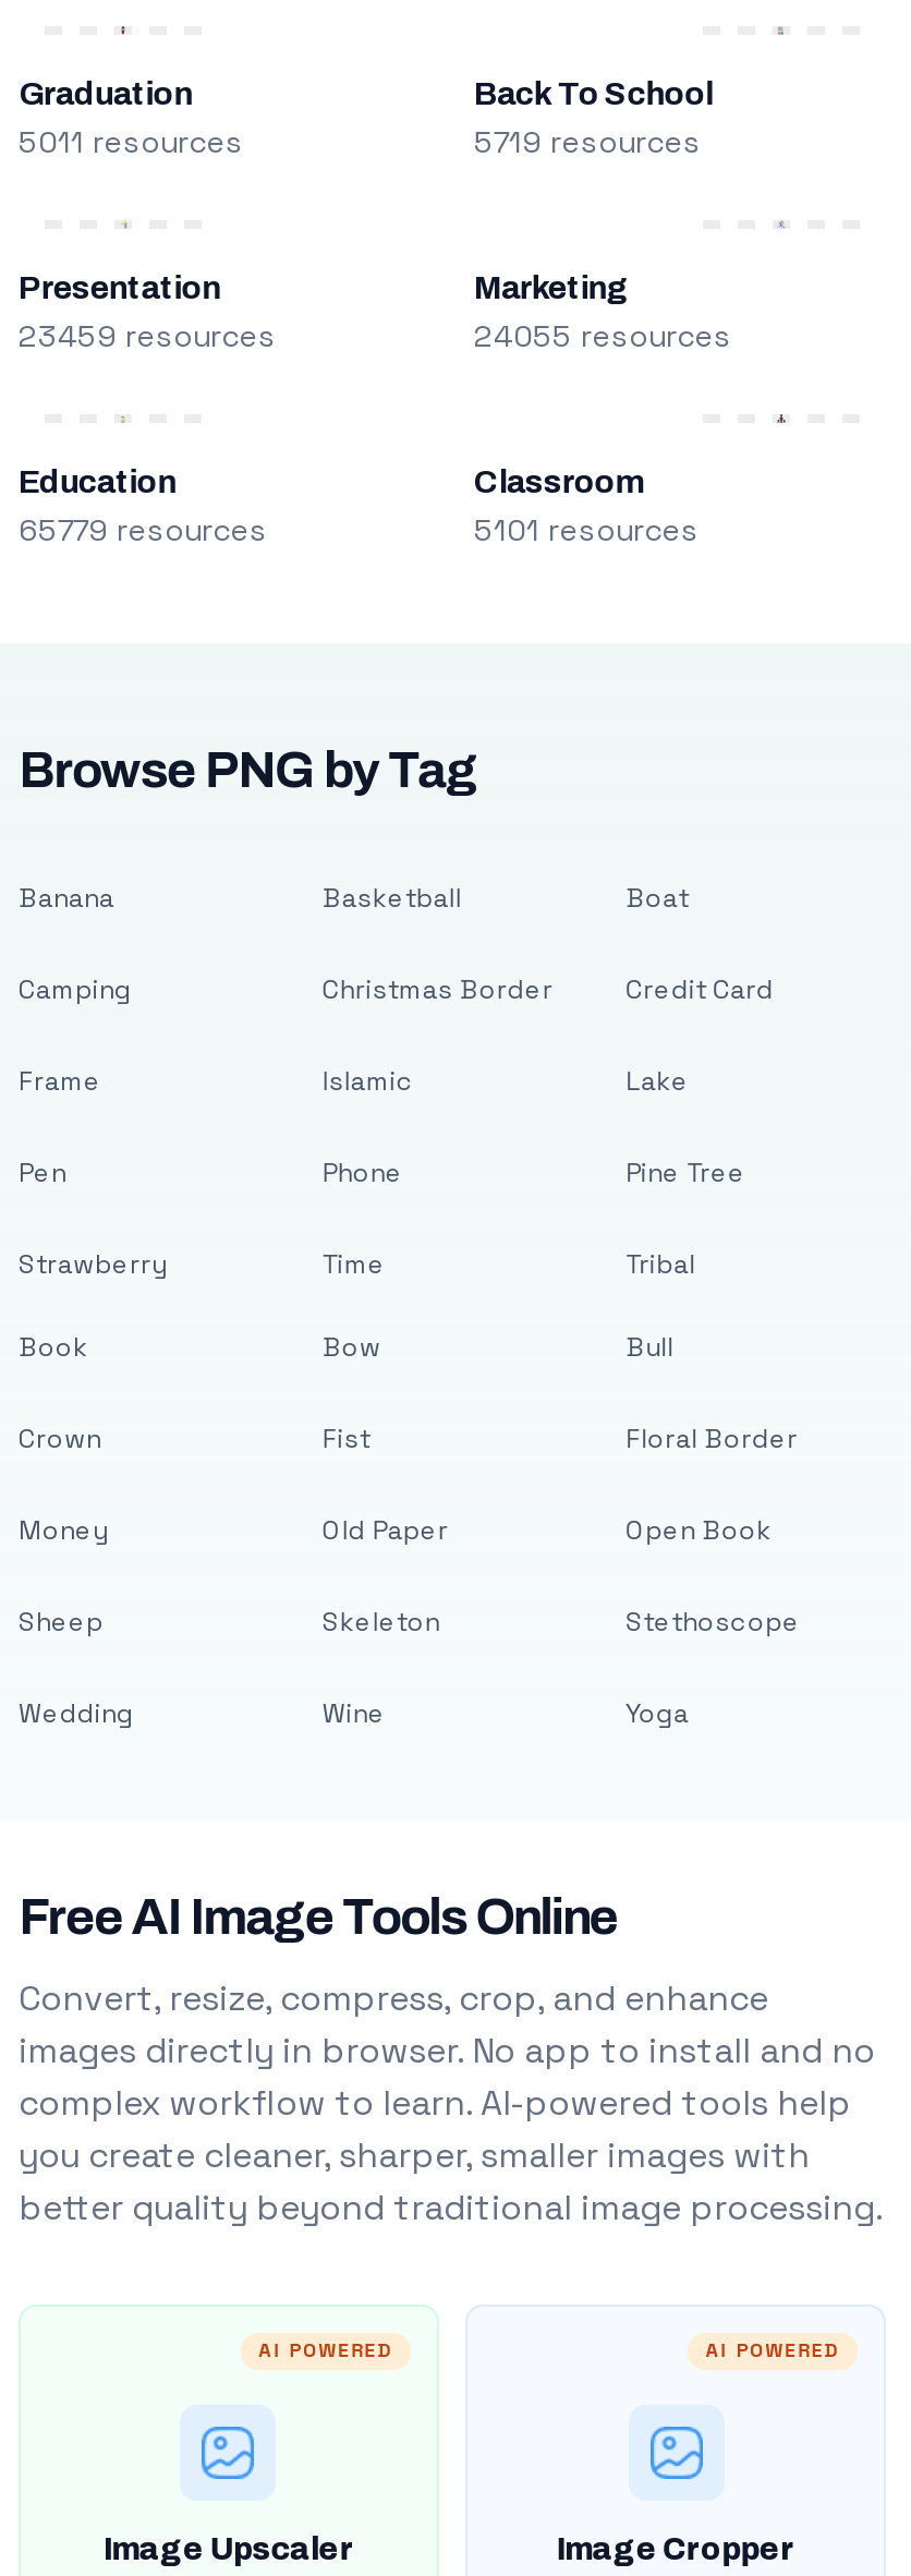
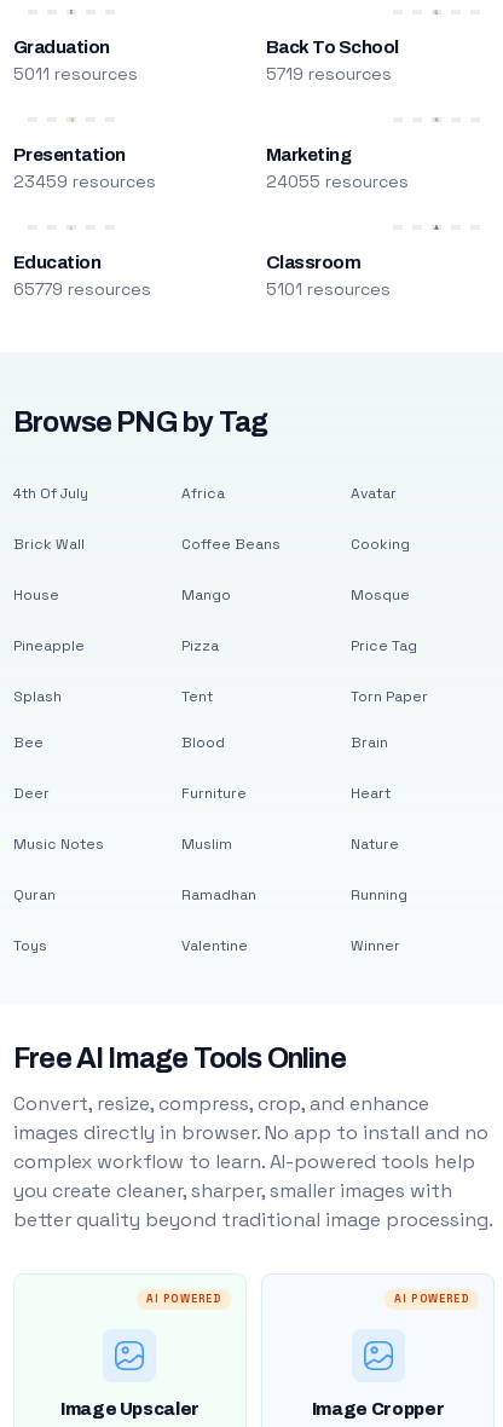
[19,881,114,916] Banana -> [13,484,88,503] 4th Of July
[322,881,462,916] Basketball -> [182,484,225,503] Africa
[626,881,689,916] Boat -> [350,484,396,503] Avatar
[19,972,132,1007] Camping -> [13,535,85,554] Brick Wall
[322,972,553,1007] Christmas Border -> [182,535,281,554] Coffee Beans
[626,972,774,1007] Credit Card -> [350,535,410,554] Cooking
[19,1064,101,1099] Frame -> [13,585,59,605] House
[322,1064,414,1099] Islamic -> [182,585,231,605] Mango
[626,1064,689,1099] Lake -> [350,585,410,605] Mosque
[19,1156,66,1190] Pen -> [13,636,85,655] Pineapple
[322,1156,403,1190] Phone -> [182,636,219,655] Pizza
[626,1156,746,1190] Pine Tree -> [350,636,417,655] Price Tag
[19,1247,167,1282] Strawberry -> [13,687,62,706] Splash
[322,1247,385,1282] Time -> [182,687,213,706] Tent
[626,1247,696,1282] Tribal -> [350,687,428,706] Torn Paper
[19,1330,88,1365] Book -> [13,733,44,752] Bee
[322,1330,381,1365] Bow -> [182,733,225,752] Blood
[626,1330,674,1365] Bull -> [350,733,388,752] Brain
[19,1422,101,1456] Crown -> [13,784,50,803] Deer
[322,1422,370,1456] Fist -> [182,784,247,803] Furniture
[626,1422,798,1456] Floral Border -> [350,784,390,803] Heart
[19,1513,108,1548] Money -> [13,834,104,854] Music Notes
[322,1513,449,1548] Old Paper -> [182,834,233,854] Muslim
[626,1513,772,1548] Open Book -> [350,834,399,854] Nature
[19,1605,104,1640] Sheep -> [13,885,56,905] Quran
[322,1605,440,1640] Skeleton -> [182,885,257,905] Ramadhan
[626,1605,800,1640] Stethoscope -> [350,885,407,905] Running
[19,1696,134,1731] Wedding -> [13,936,47,955] Toys
[322,1696,385,1731] Wine -> [182,936,248,955] Valentine
[626,1696,689,1731] Yoga -> [350,936,400,955] Winner

